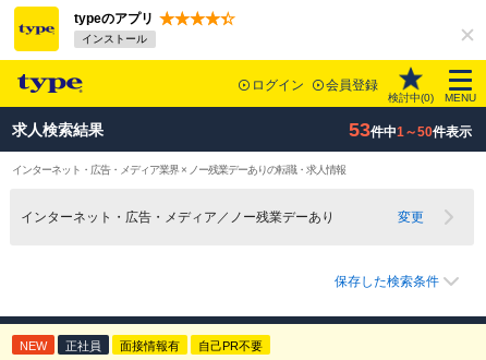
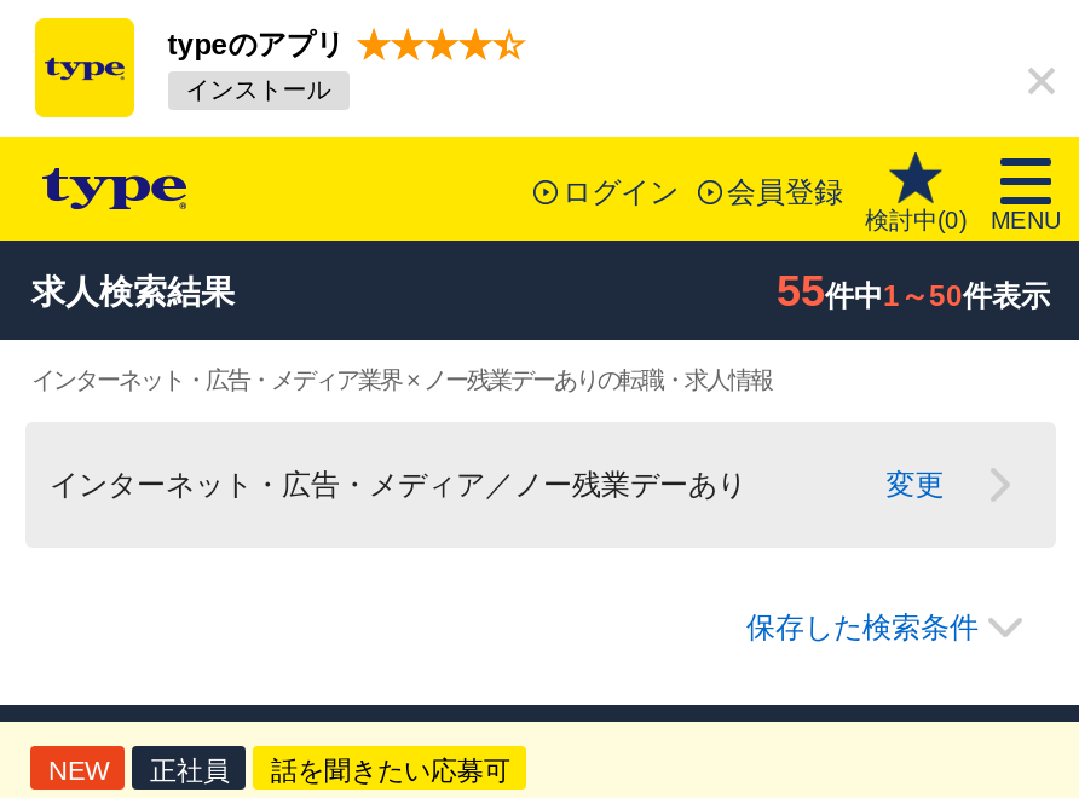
[348,119,471,141] 53件中1～50件表示 -> [777,267,1050,316] 55件中1～50件表示
[120,339,263,352] 面接情報有 | 自己PR不要 -> [271,756,510,785] 話を聞きたい応募可

